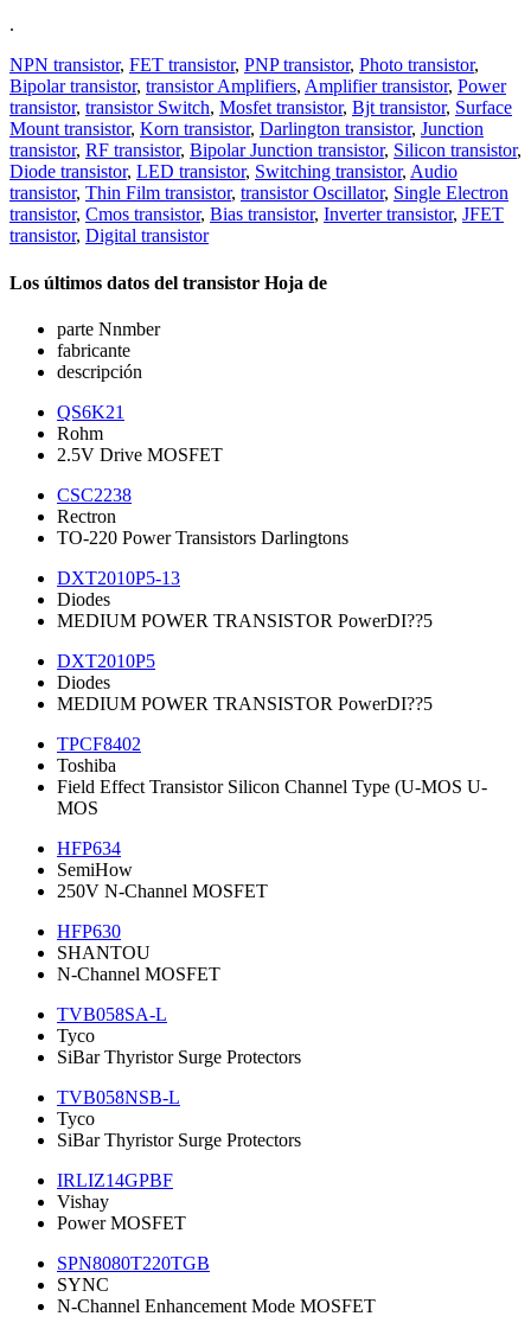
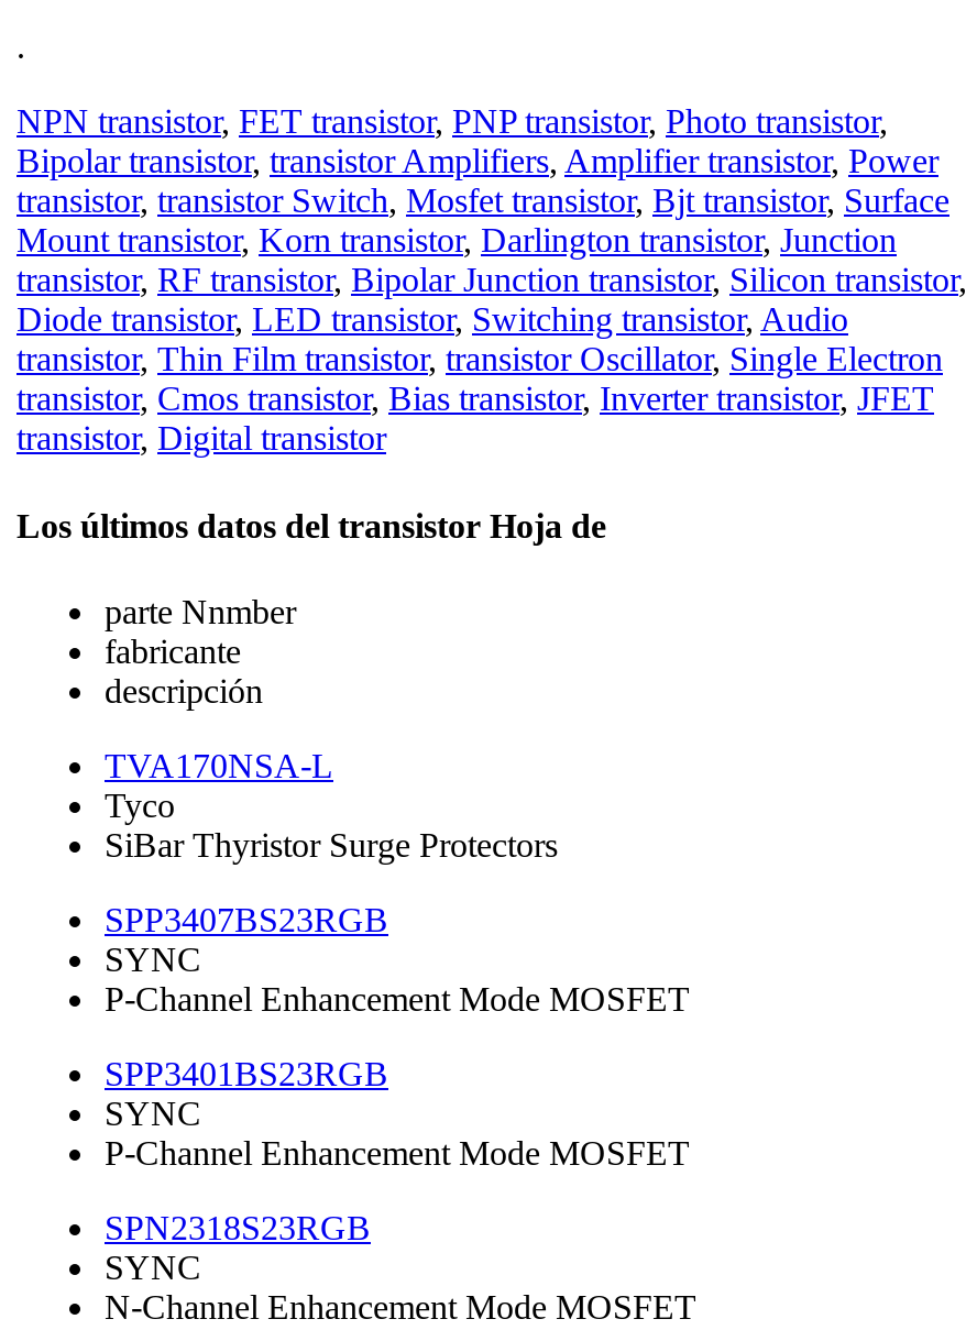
[57,402,487,1024] QS6K21 | Rohm | 2.5V Drive MOSFET | CSC2238 | Rectron | TO-220 Power Transistors Darlingtons | DXT2010P5-13 | Diodes | MEDIUM POWER TRANSISTOR PowerDI??5 | DXT2010P5 | Diodes | MEDIUM POWER TRANSISTOR PowerDI??5 | TPCF8402 | Toshiba | Field Effect Transistor Silicon Channel Type (U-MOS U- | MOS | HFP634 | SemiHow | 250V N-Channel MOSFET | HFP630 | SHANTOU | N-Channel MOSFET | TVB058SA-L -> [105,747,333,784] TVA170NSA-L
[57,1087,311,1150] TVB058NSB-L | Tyco | SiBar Thyristor Surge Protectors -> [105,901,707,1017] SPP3407BS23RGB | SYNC | P-Channel Enhancement Mode MOSFET
[57,1170,196,1233] IRLIZ14GPBF | Vishay | Power MOSFET -> [105,1055,707,1171] SPP3401BS23RGB | SYNC | P-Channel Enhancement Mode MOSFET
[57,1253,210,1273] SPN8080T220TGB -> [105,1209,371,1246] SPN2318S23RGB

